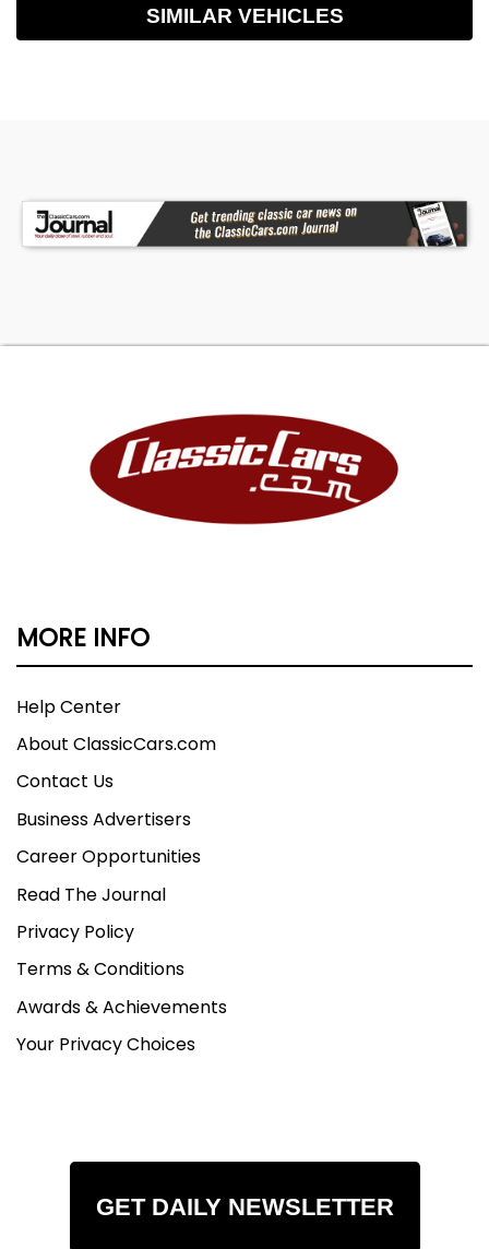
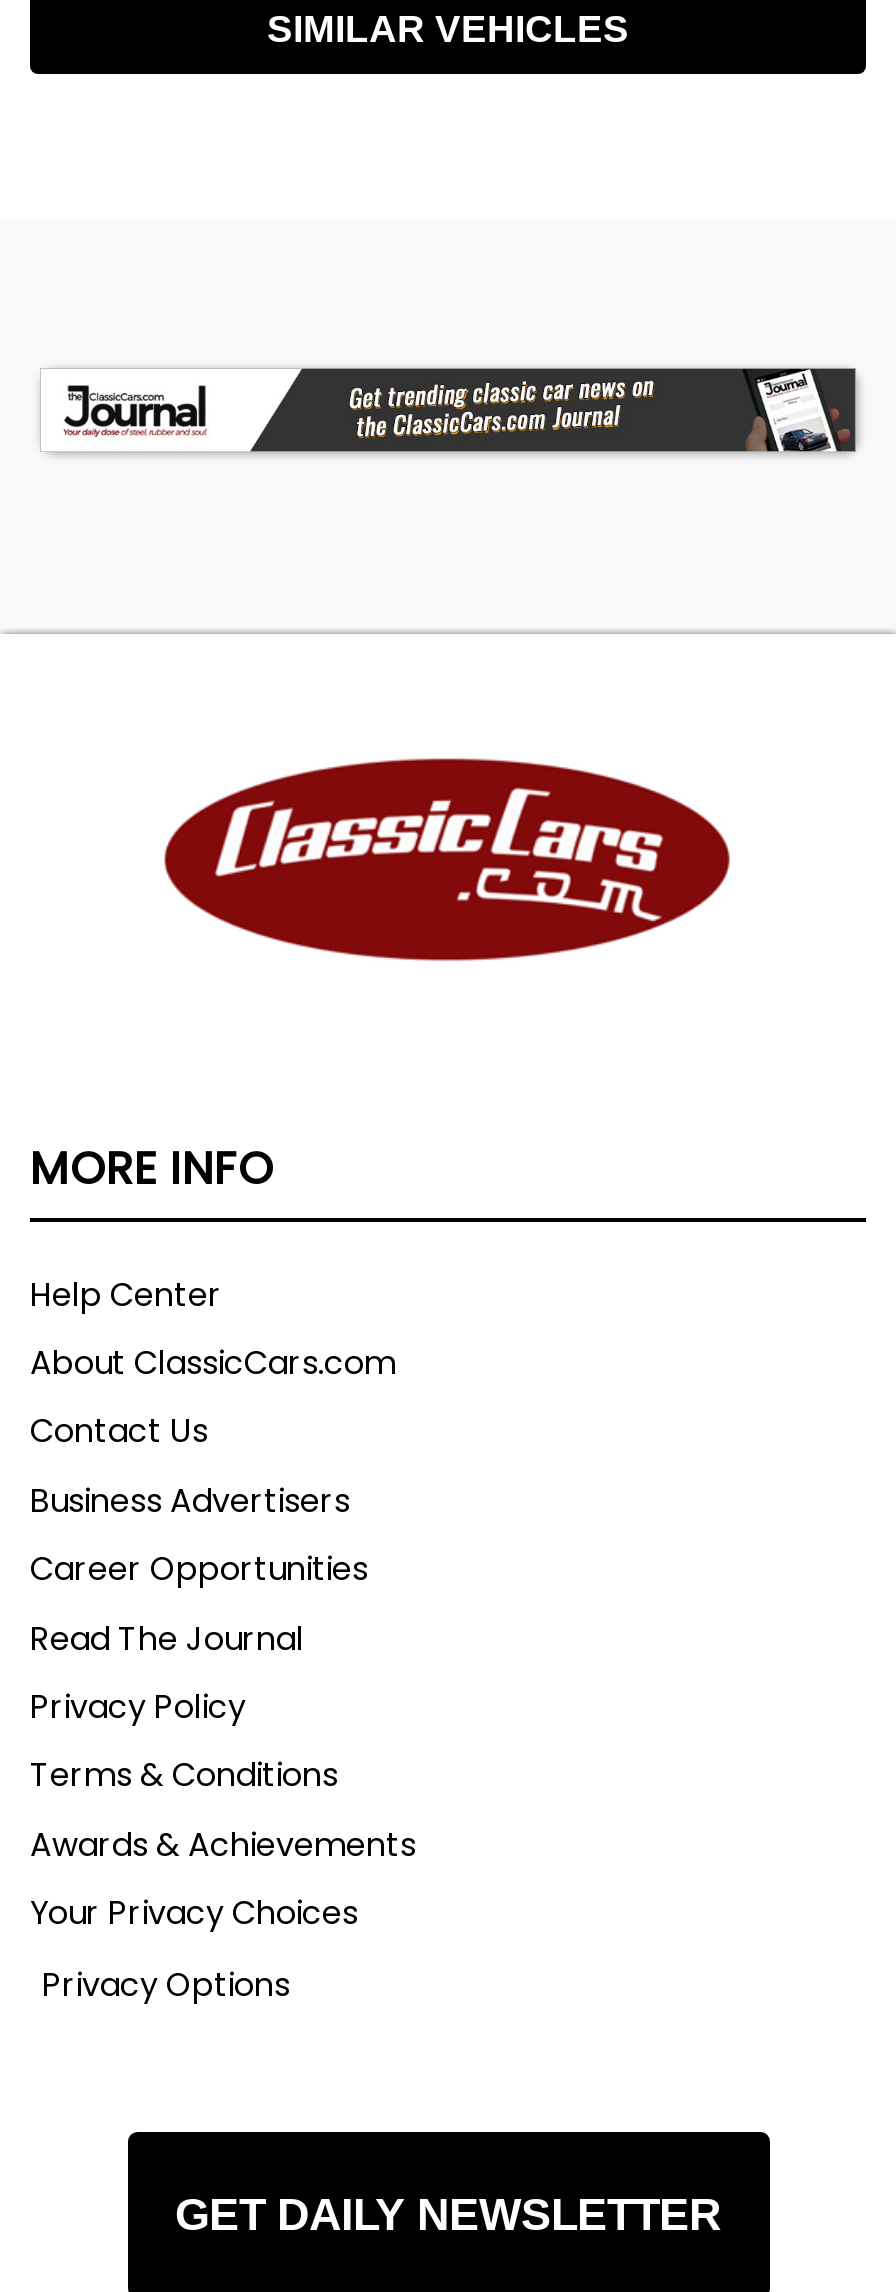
none -> [42,1961,290,2007] Privacy Options

